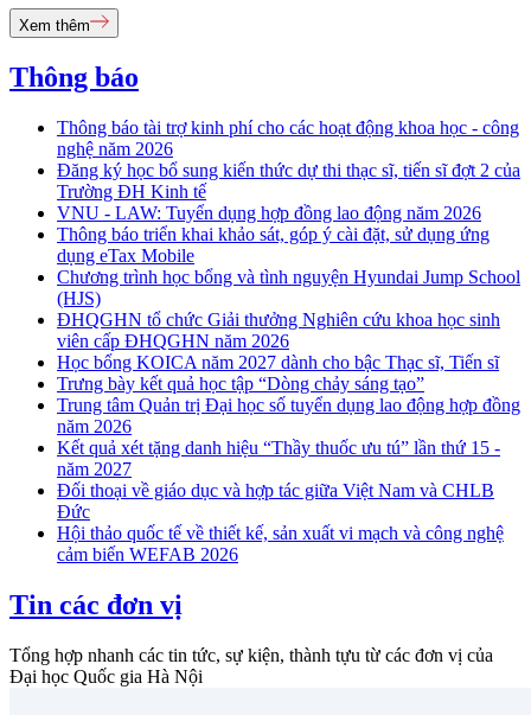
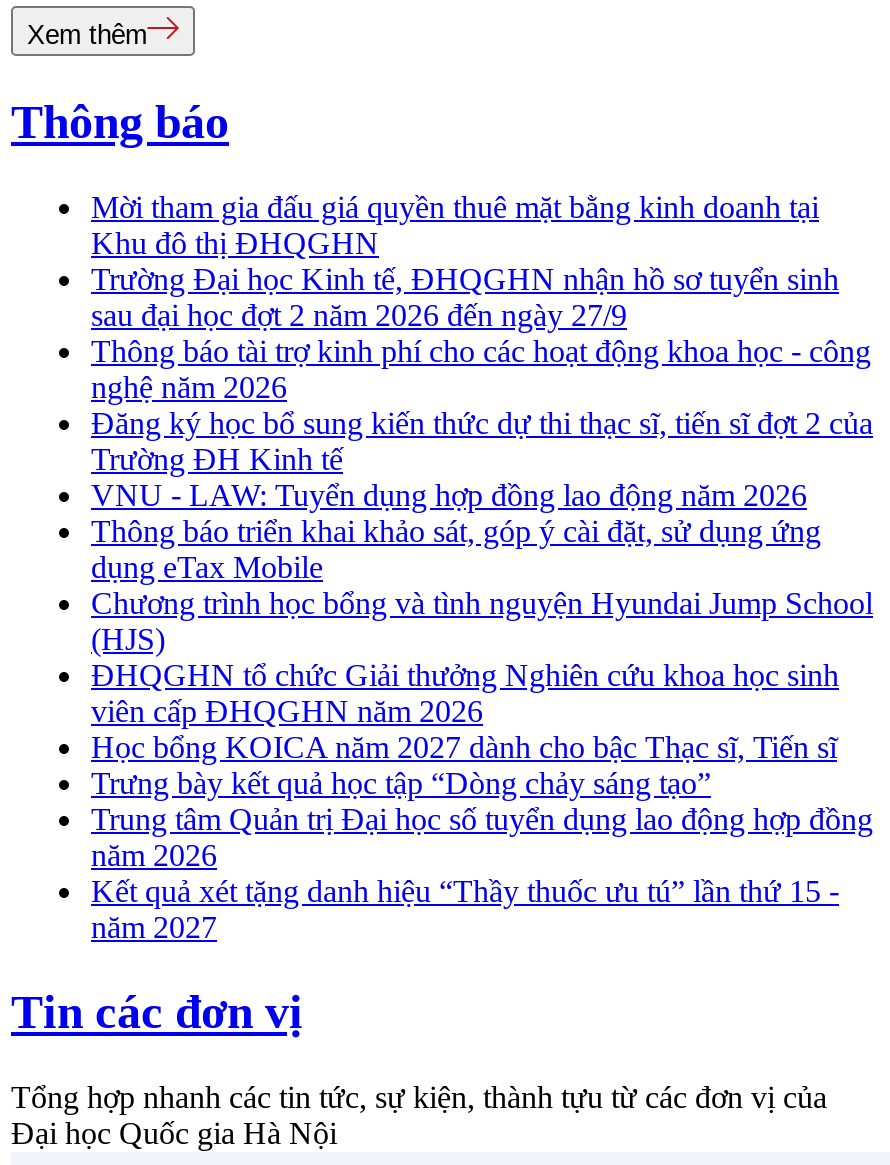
none -> [91,190,839,332] Mời tham gia đấu giá quyền thuê mặt bằng kinh doanh tại | Khu đô thị ĐHQGHN | Trường Đại học Kinh tế, ĐHQGHN nhận hồ sơ tuyển sinh | sau đại học đợt 2 năm 2026 đến ngày 27/9
moved [57,118,520,479] -> [91,334,873,944]: Thông báo tài trợ kinh phí cho các hoạt động khoa học - công | nghệ năm 2026 | Đăng ký học bổ sung kiến thức dự thi thạc sĩ, tiến sĩ đợt 2 của | ... | Kết quả xét tặng danh hiệu “Thầy thuốc ưu tú” lần thứ 15 - | năm 2027
[57,480,504,565] Đối thoại về giáo dục và hợp tác giữa Việt Nam và CHLB | Đức | Hội thảo quốc tế về thiết kế, sản xuất vi mạch và công nghệ | cảm biến WEFAB 2026 -> none

